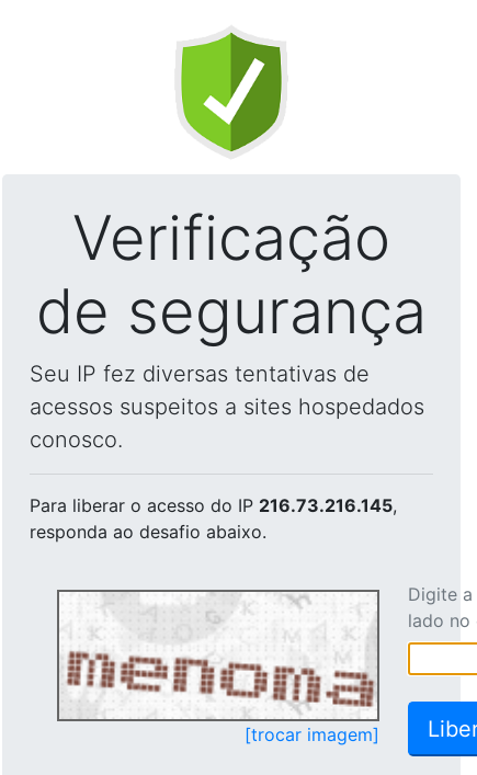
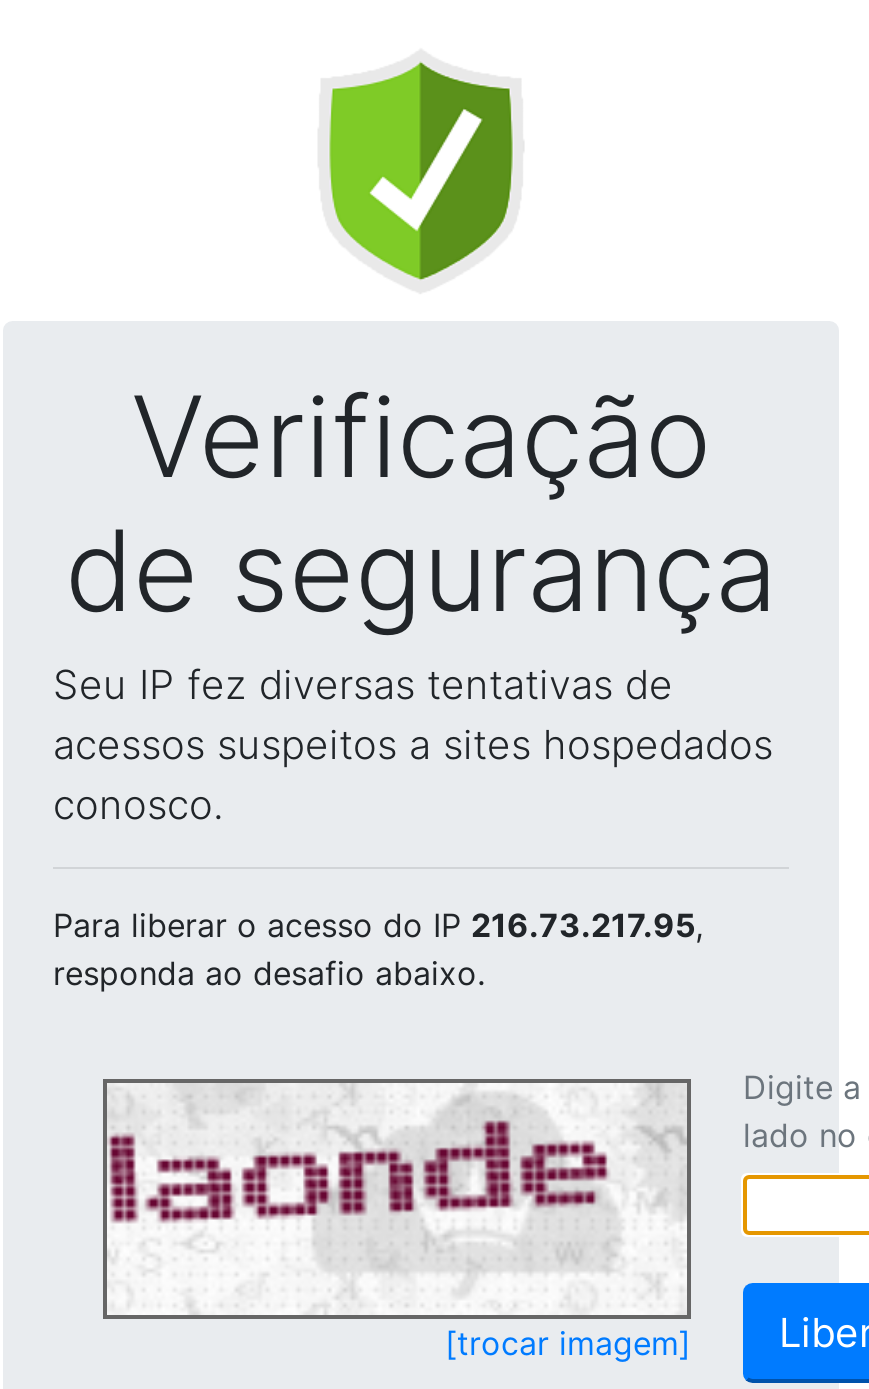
[30,494,397,516] Para liberar o acesso do IP 216.73.216.145, -> [53,905,703,945] Para liberar o acesso do IP 216.73.217.95,
[59,593,375,713] [image] -> [107,1087,685,1299] [image]

